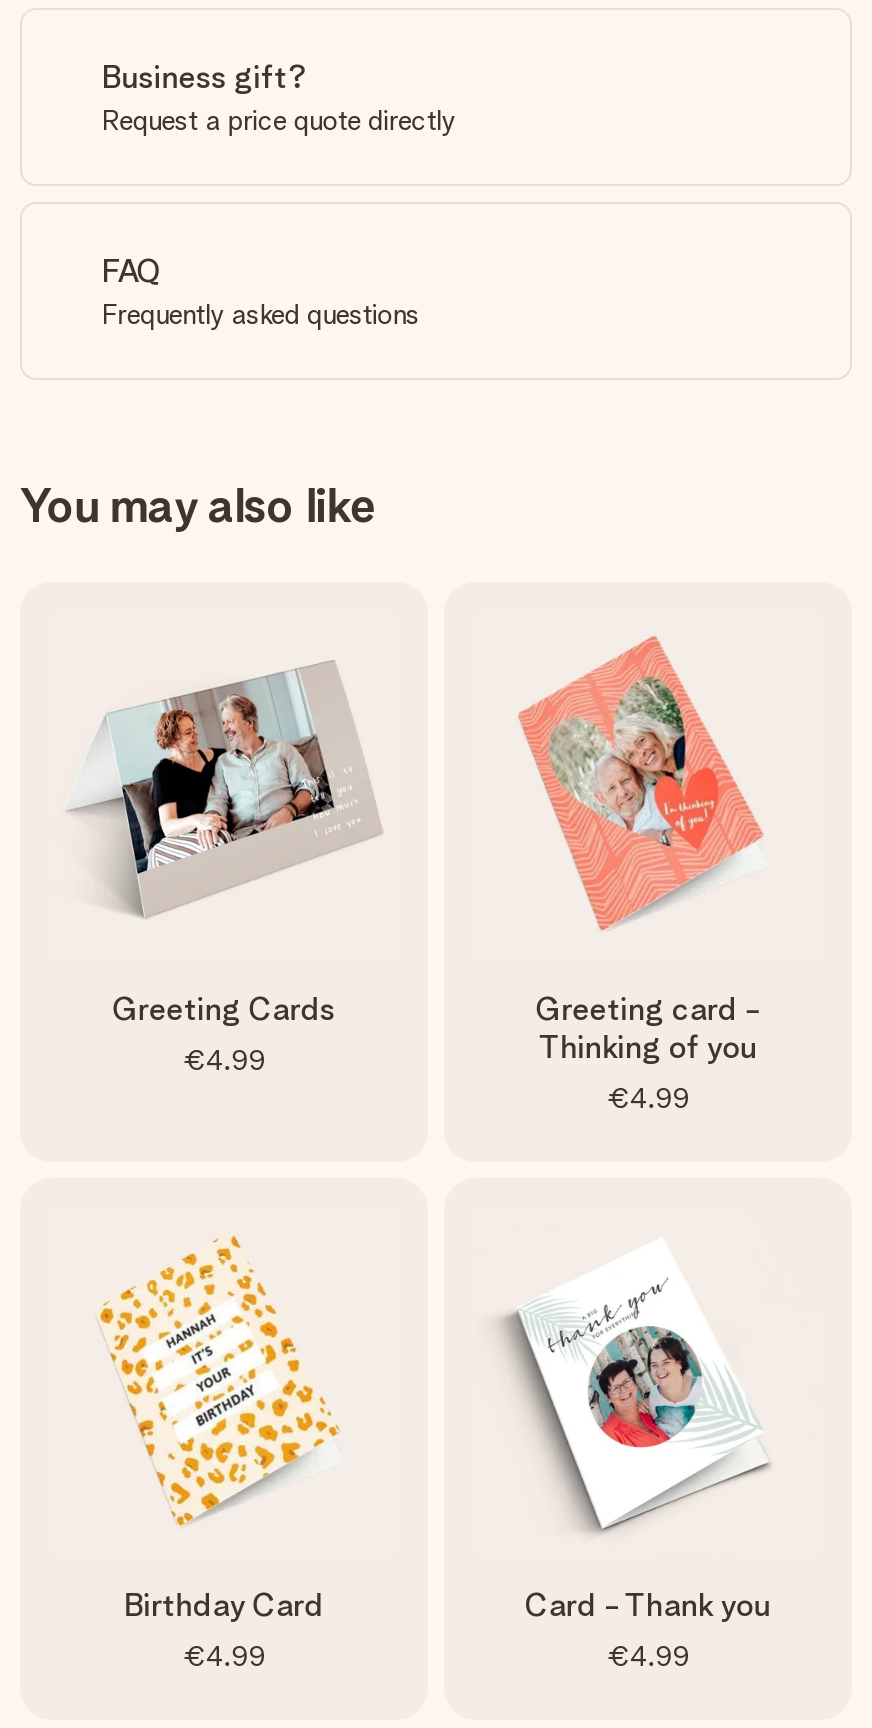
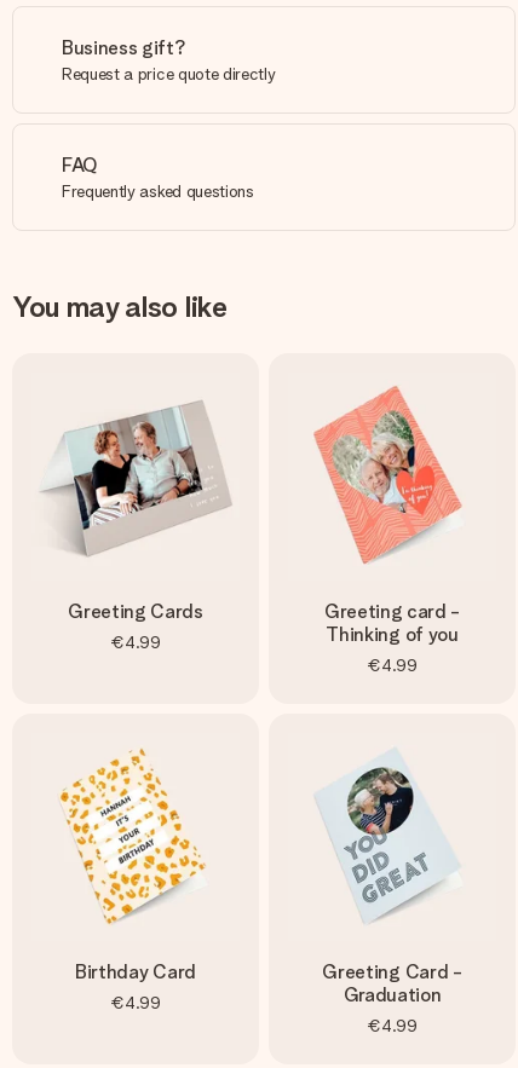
[498,1240,771,1624] [image] | Card - Thank you -> [303,749,465,1006] [image] | Greeting Card - | Graduation

